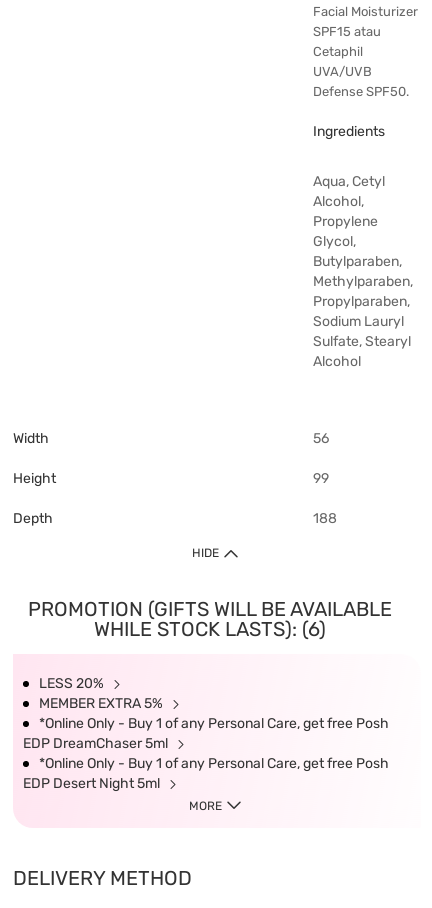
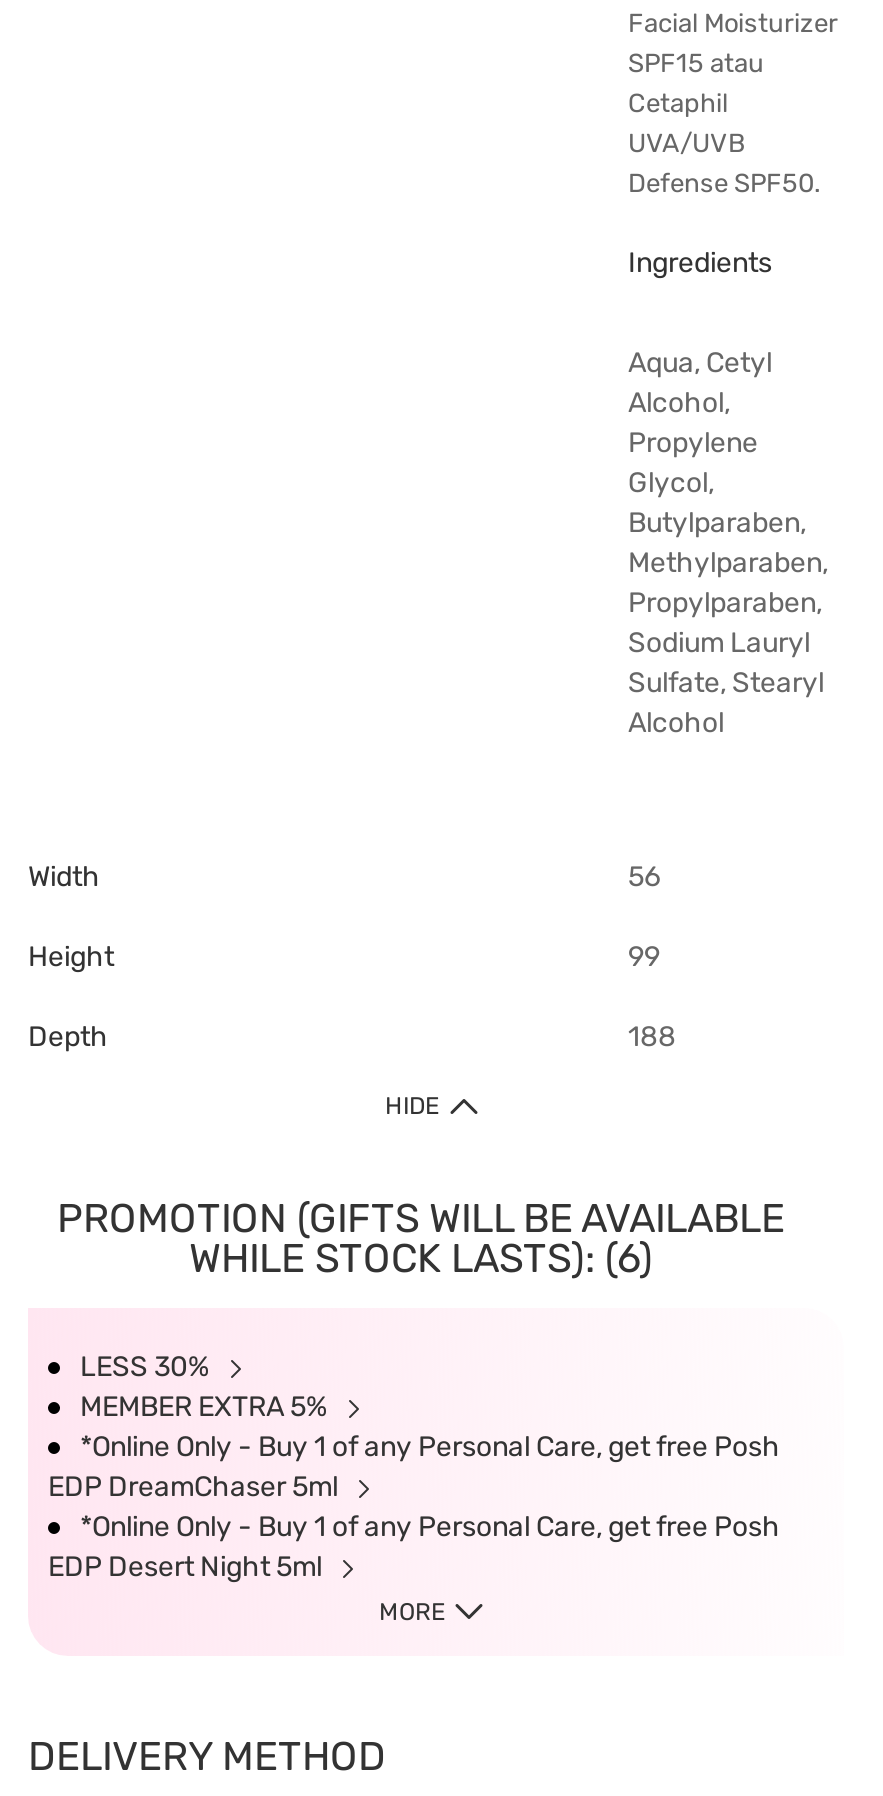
[39,675,107,692] LESS 20% -> [80,1350,216,1384] LESS 30%

